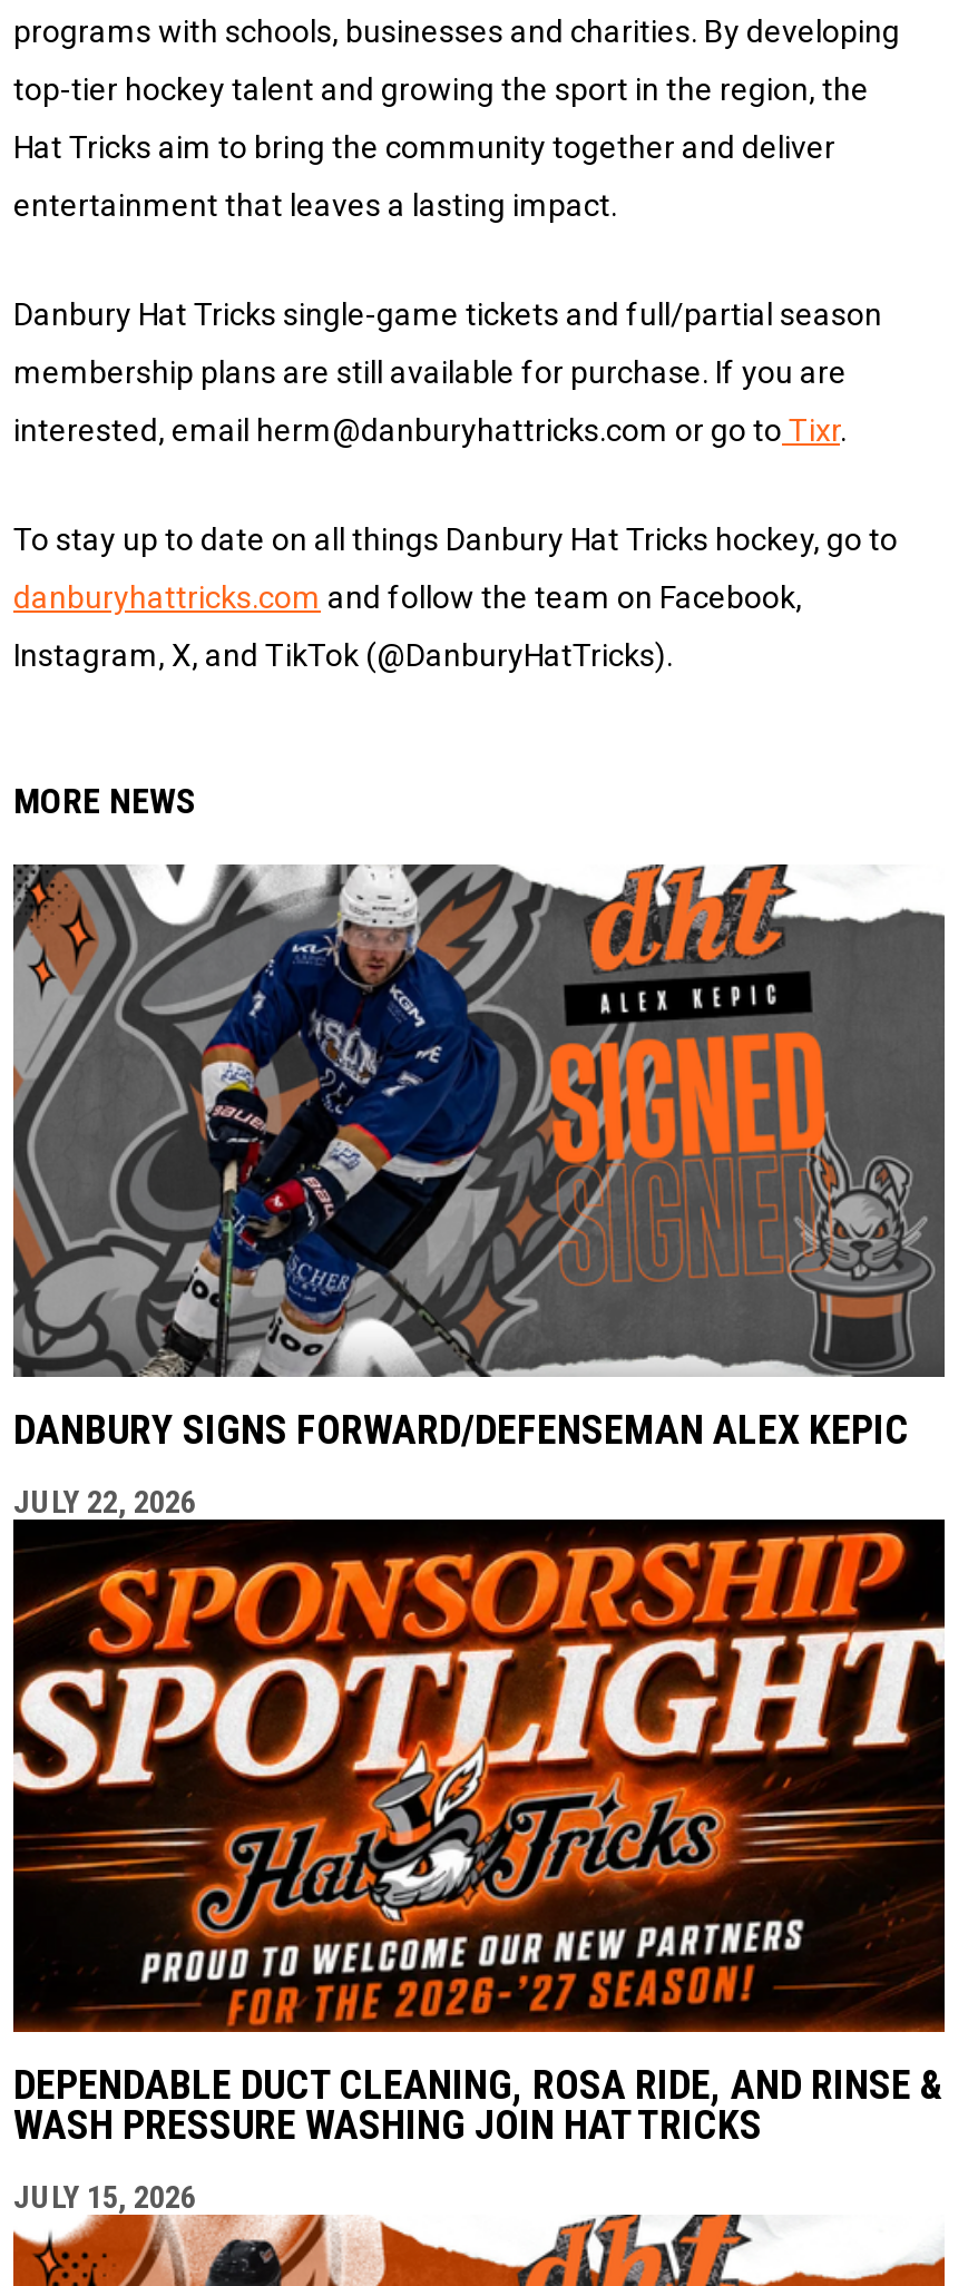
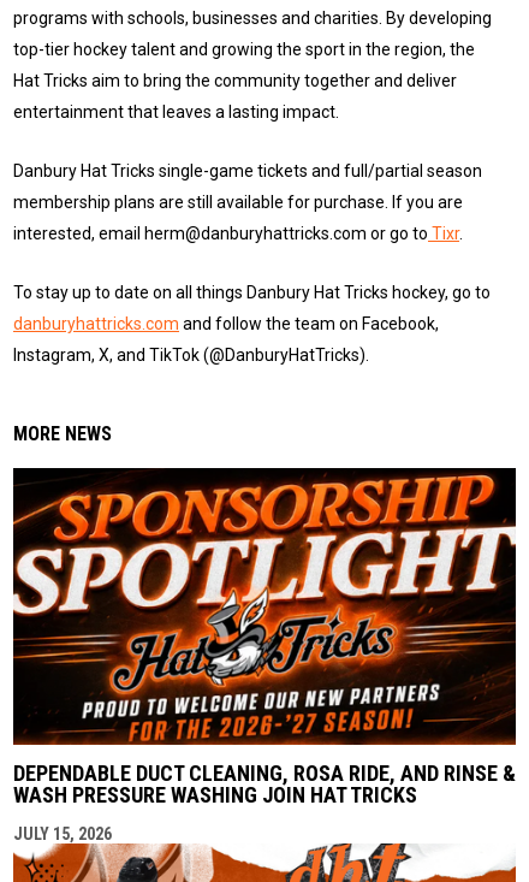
[11,862,947,1519] [image] | DANBURY SIGNS FORWARD/DEFENSEMAN ALEX KEPIC | JULY 22, 2026 -> none

